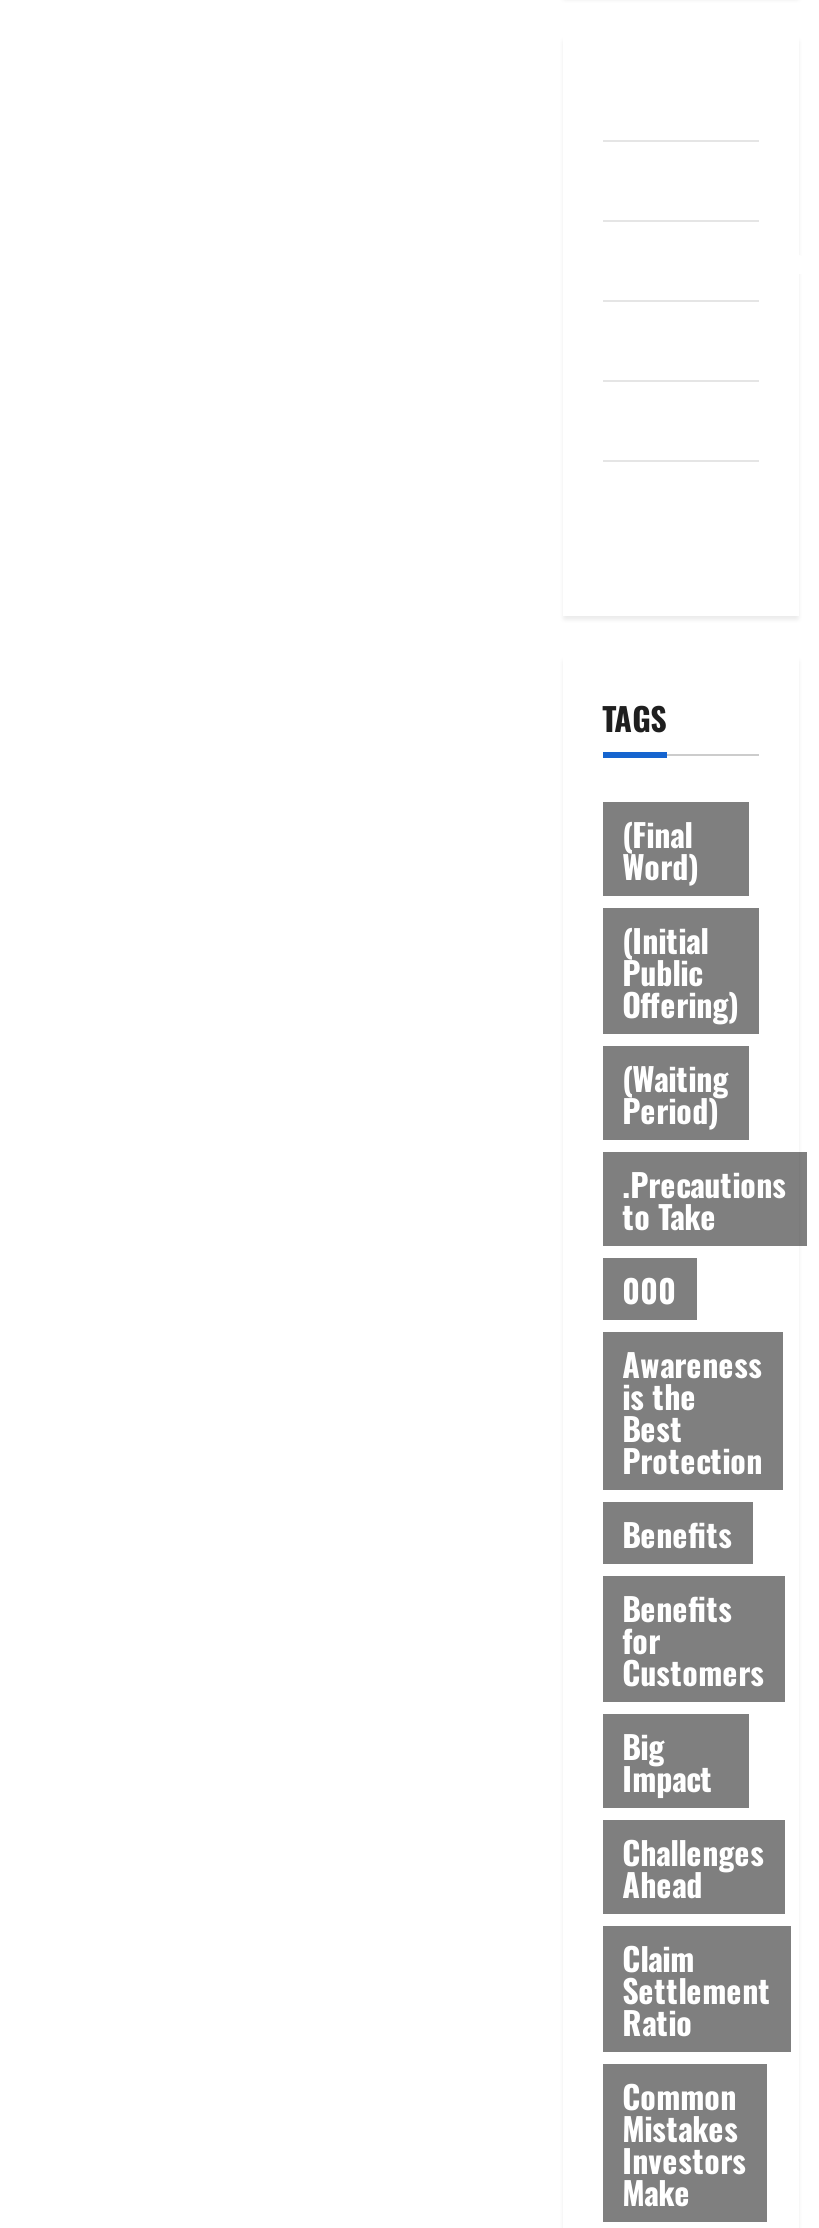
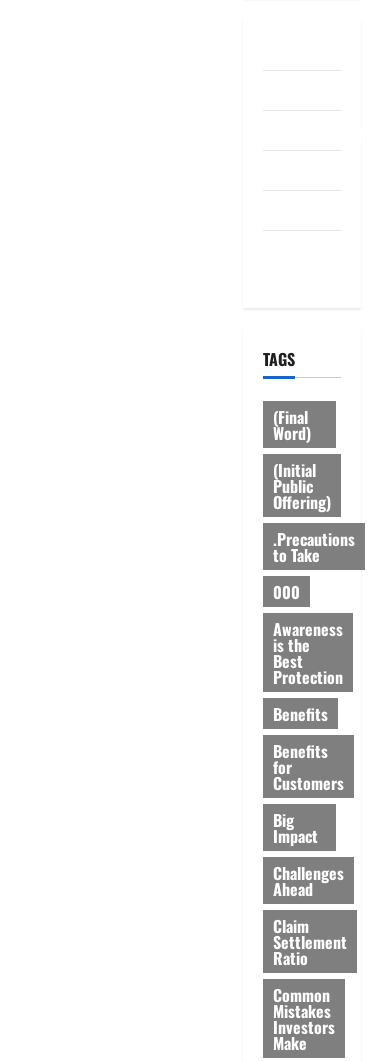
[622,1053,728,1133] (Waiting | Period) -> none

